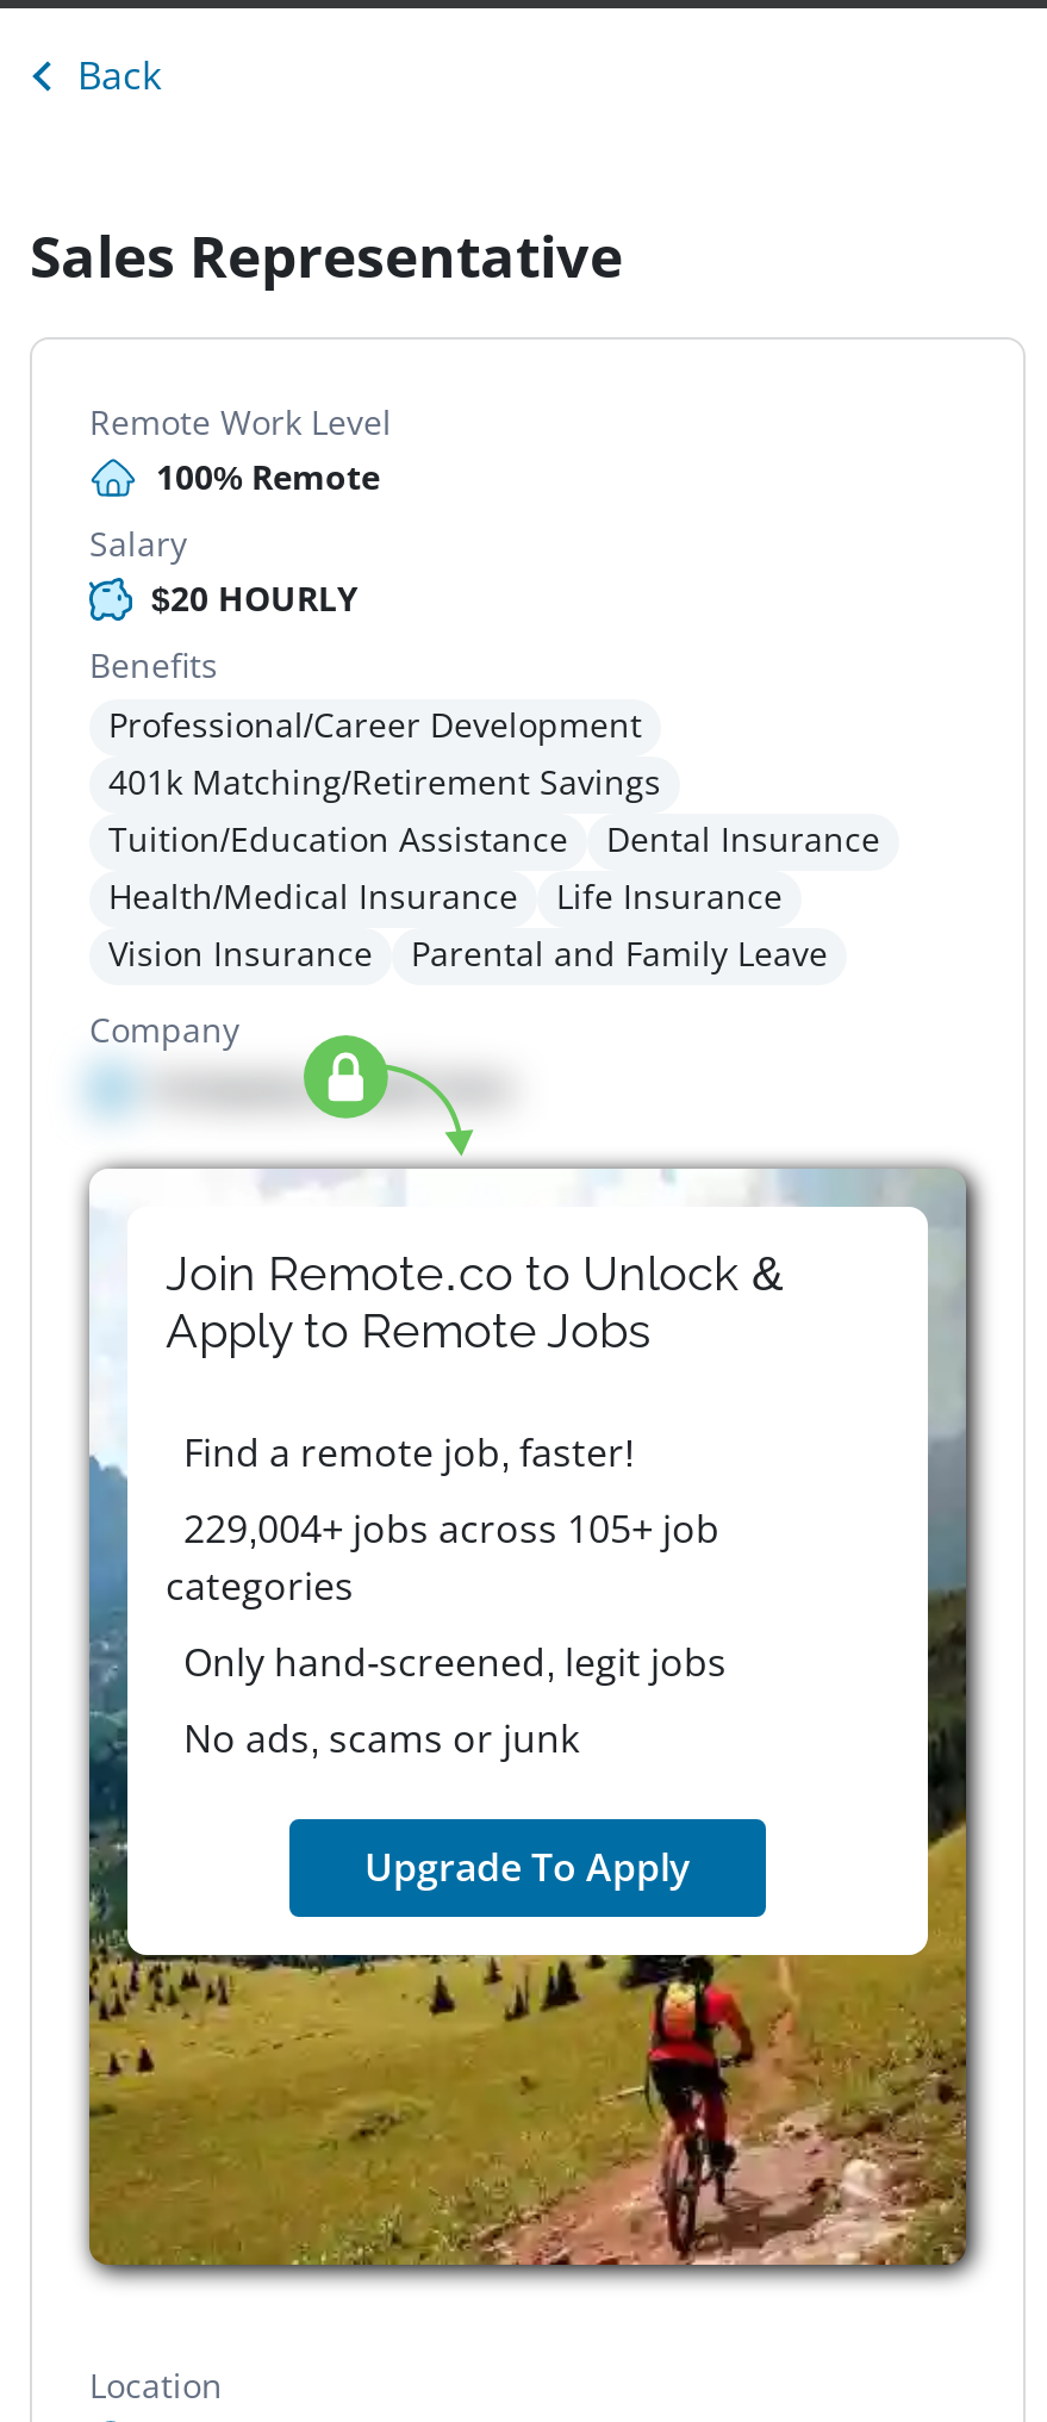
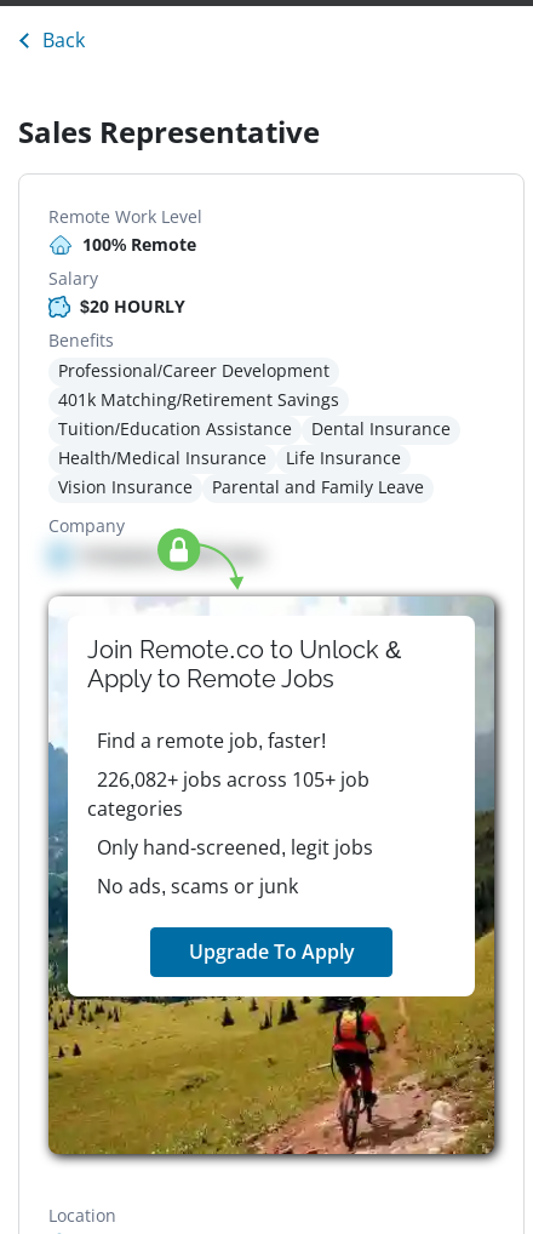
[183,1503,719,1555] 229,004+ jobs across 105+ job -> [96,766,369,793] 226,082+ jobs across 105+ job

